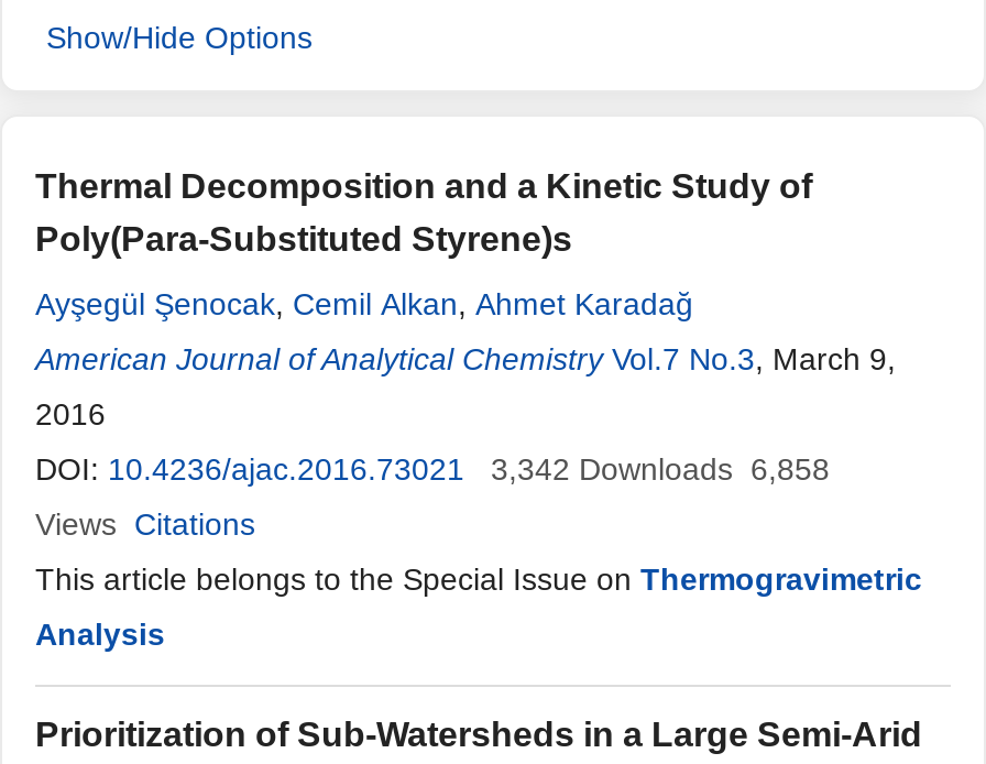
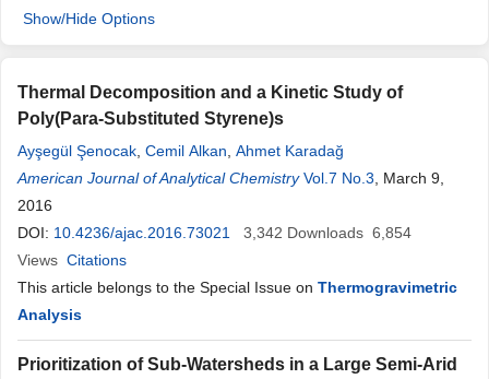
[35,451,830,487] DOI: 10.4236/ajac.2016.73021 3,342 Downloads 6,858 -> [17,224,412,241] DOI: 10.4236/ajac.2016.73021 3,342 Downloads 6,854

